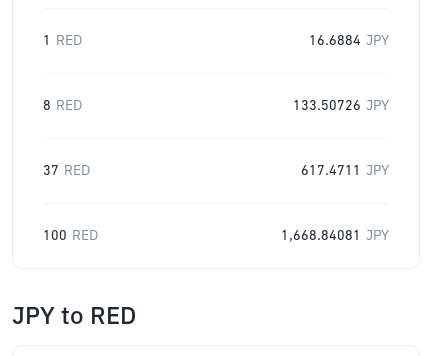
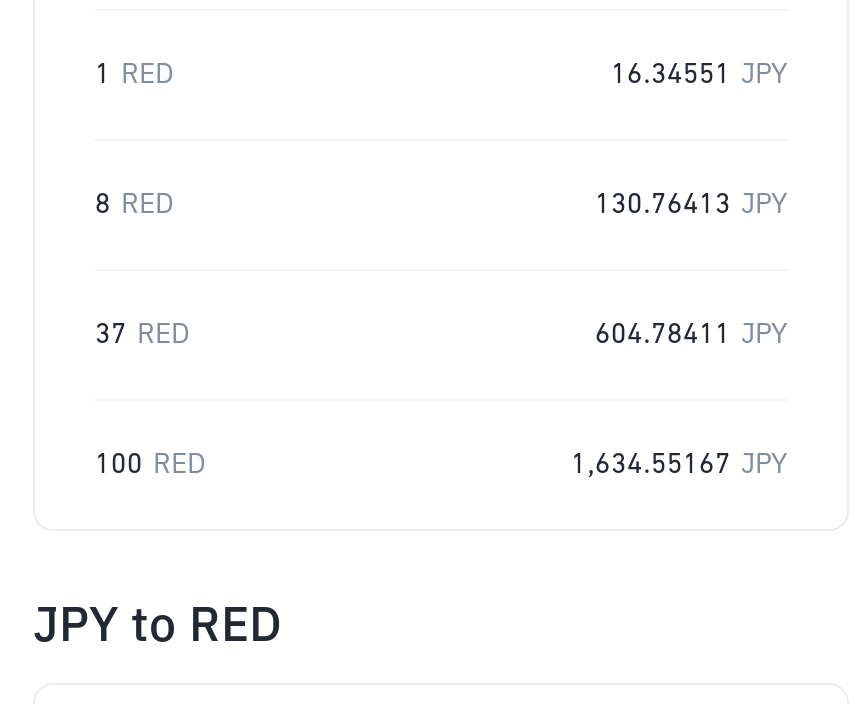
[309,34,389,48] 16.6884 JPY -> [611,61,787,89] 16.34551 JPY
[293,99,389,113] 133.50726 JPY -> [595,191,787,219] 130.76413 JPY
[301,164,389,178] 617.4711 JPY -> [595,321,787,349] 604.78411 JPY
[281,229,389,243] 1,668.84081 JPY -> [571,451,787,479] 1,634.55167 JPY

